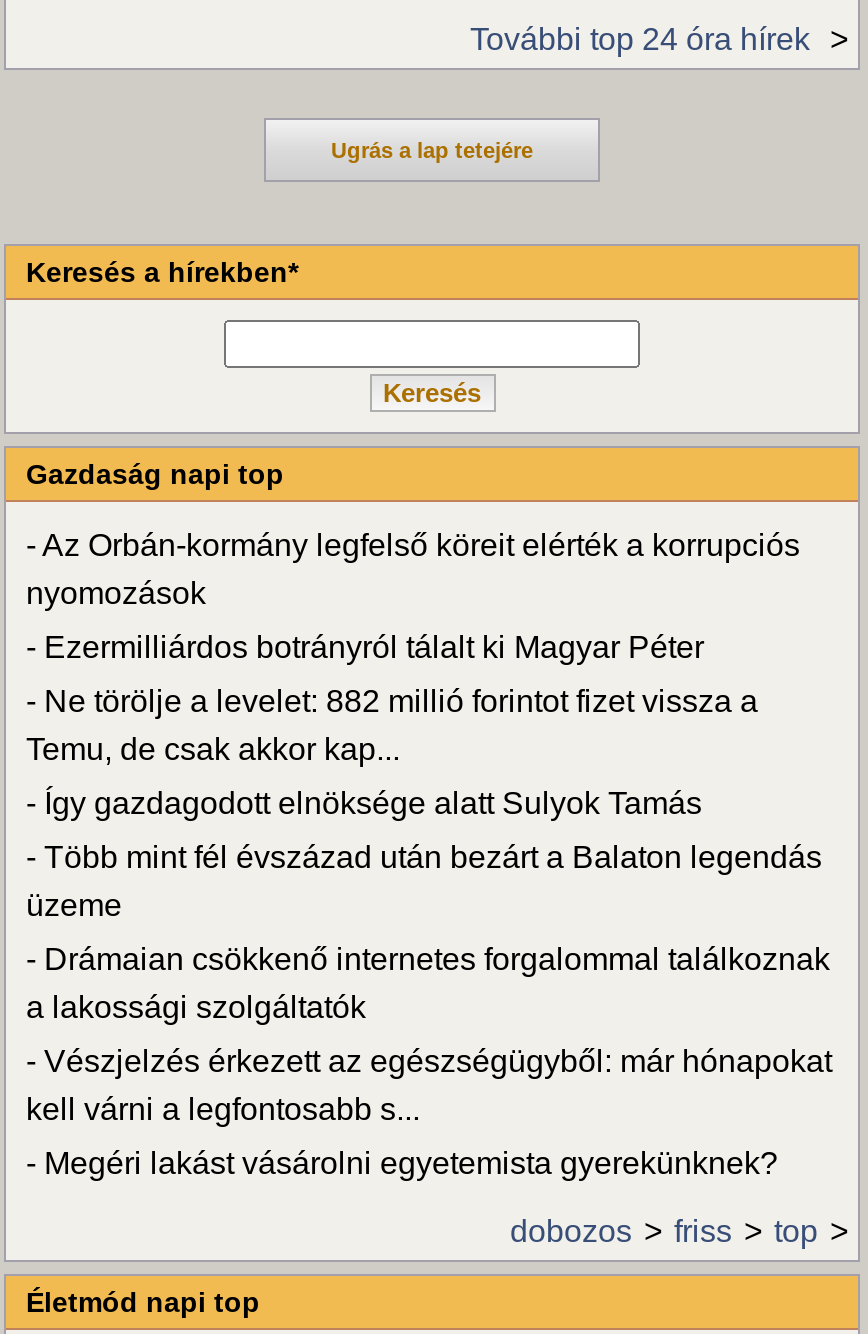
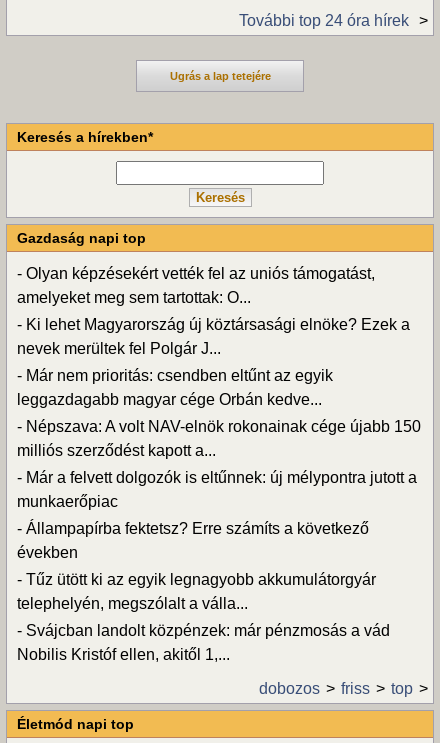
[26,528,800,610] - Az Orbán-kormány legfelső köreit elérték a korrupciós | nyomozások -> [17,265,375,306] - Olyan képzésekért vették fel az uniós támogatást, | amelyeket meg sem tartottak: O...
[26,630,704,664] - Ezermilliárdos botrányról tálalt ki Magyar Péter -> [17,316,410,357] - Ki lehet Magyarország új köztársasági elnöke? Ezek a | nevek merültek fel Polgár J...
[26,684,758,766] - Ne törölje a levelet: 882 millió forintot fizet vissza a | Temu, de csak akkor kap... -> [17,367,333,408] - Már nem prioritás: csendben eltűnt az egyik | leggazdagabb magyar cége Orbán kedve...
[26,786,702,820] - Így gazdagodott elnöksége alatt Sulyok Tamás -> [17,418,421,459] - Népszava: A volt NAV-elnök rokonainak cége újabb 150 | milliós szerződést kapott a...
[26,840,822,922] - Több mint fél évszázad után bezárt a Balaton legendás | üzeme -> [17,469,417,510] - Már a felvett dolgozók is eltűnnek: új mélypontra jutott a | munkaerőpiac
[26,942,830,1024] - Drámaian csökkenő internetes forgalommal találkoznak | a lakossági szolgáltatók -> [17,520,369,561] - Állampapírba fektetsz? Erre számíts a következő | években
[26,1044,832,1126] - Vészjelzés érkezett az egészségügyből: már hónapokat | kell várni a legfontosabb s... -> [17,571,376,612] - Tűz ütött ki az egyik legnagyobb akkumulátorgyár | telephelyén, megszólalt a válla...
[26,1146,778,1180] - Megéri lakást vásárolni egyetemista gyerekünknek? -> [17,622,390,663] - Svájcban landolt közpénzek: már pénzmosás a vád | Nobilis Kristóf ellen, akitől 1,...

